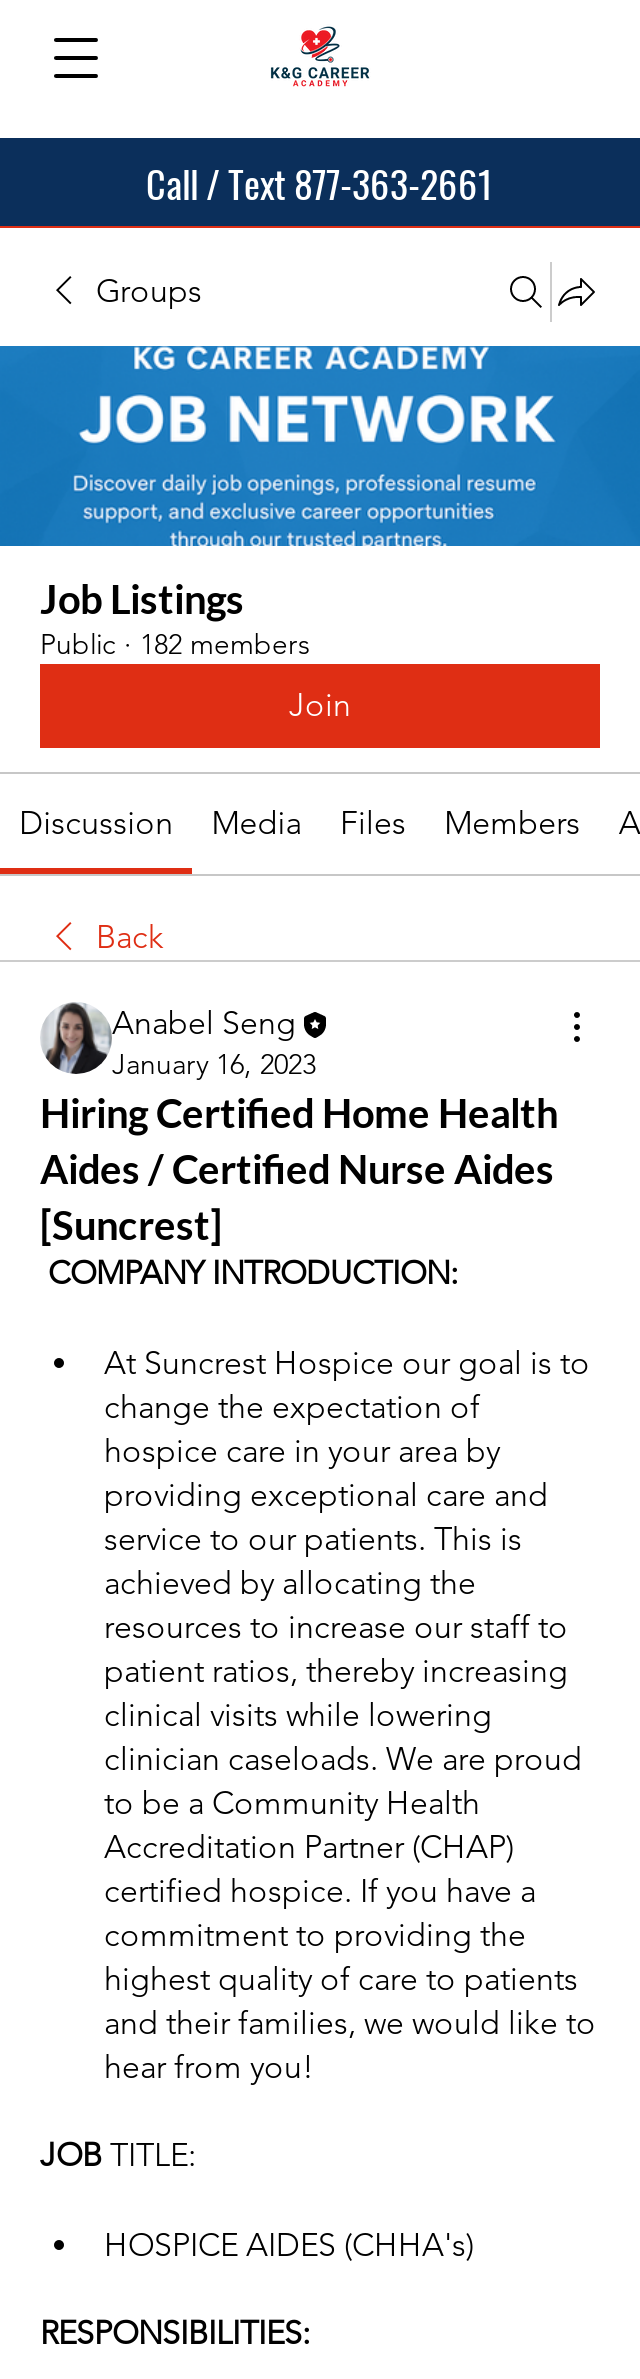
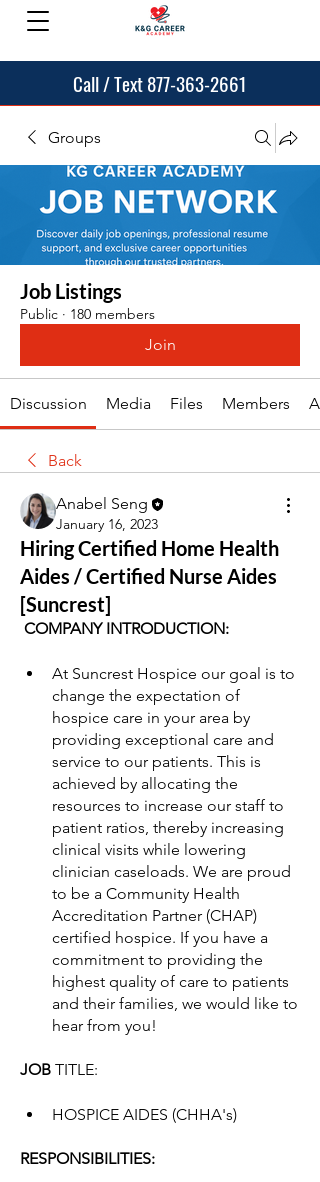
[40,626,310,662] Public · 182 members -> [20,305,155,323] Public · 180 members

